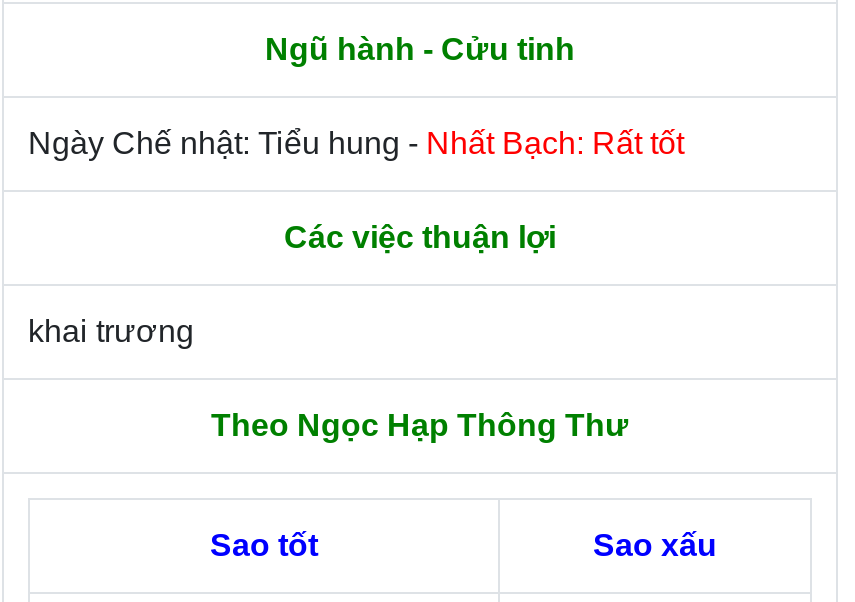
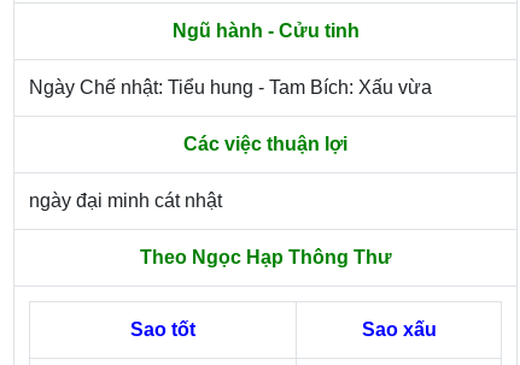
[28,127,684,161] Ngày Chế nhật: Tiểu hung - Nhất Bạch: Rất tốt -> [29,77,432,98] Ngày Chế nhật: Tiểu hung - Tam Bích: Xấu vừa
[28,315,194,349] khai trương -> [29,191,222,211] ngày đại minh cát nhật

